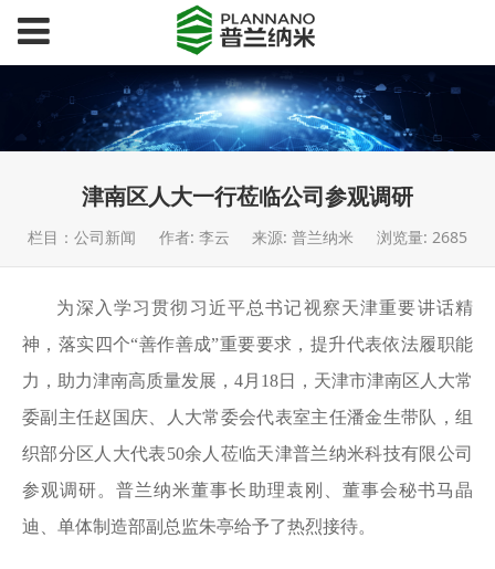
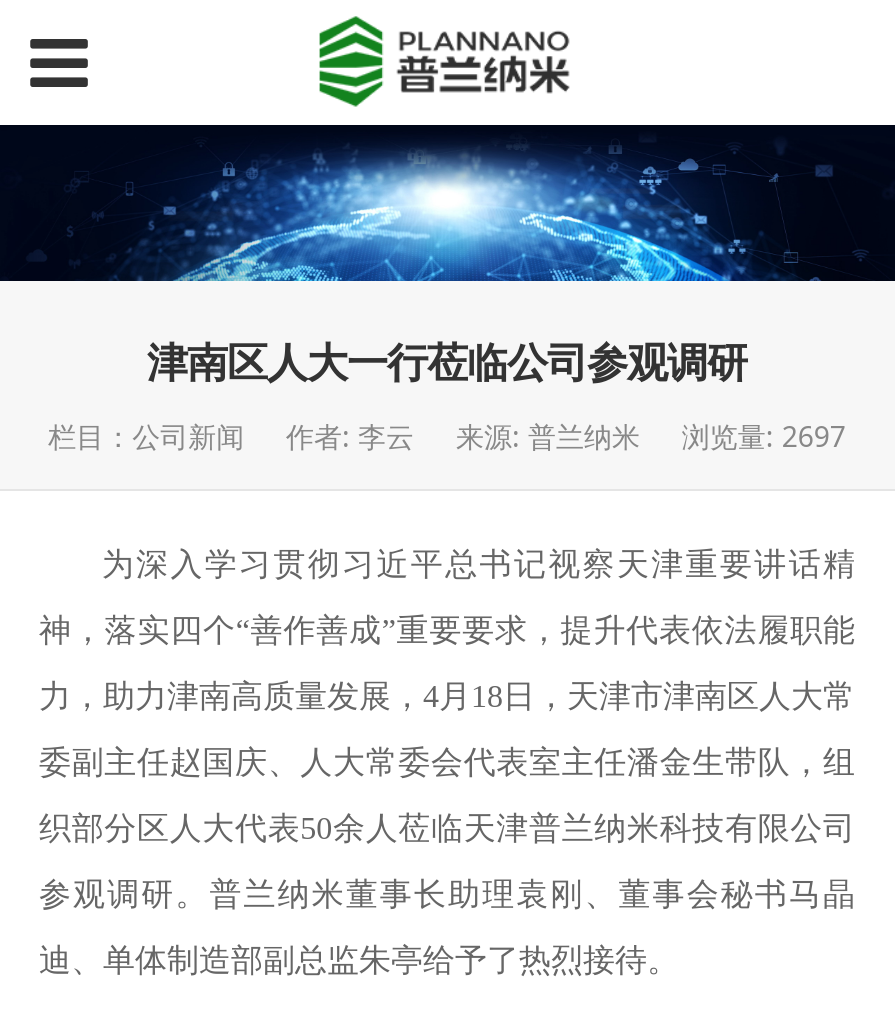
[27,226,468,247] 栏目：公司新闻 作者: 李云 来源: 普兰纳米 浏览量: 2685 -> [48,417,846,455] 栏目：公司新闻 作者: 李云 来源: 普兰纳米 浏览量: 2697

